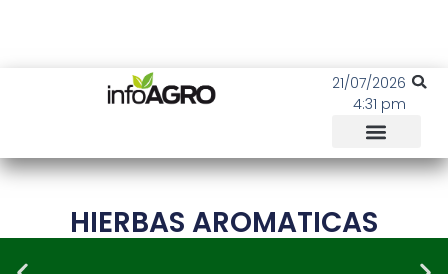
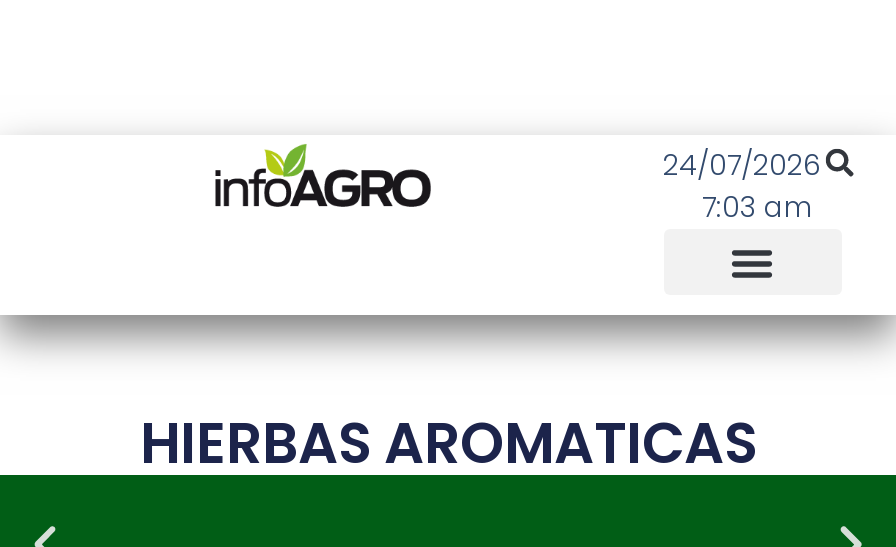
[332,73,406,114] 21/07/2026 | 4:31 pm -> [663,145,821,227] 24/07/2026 | 7:03 am

